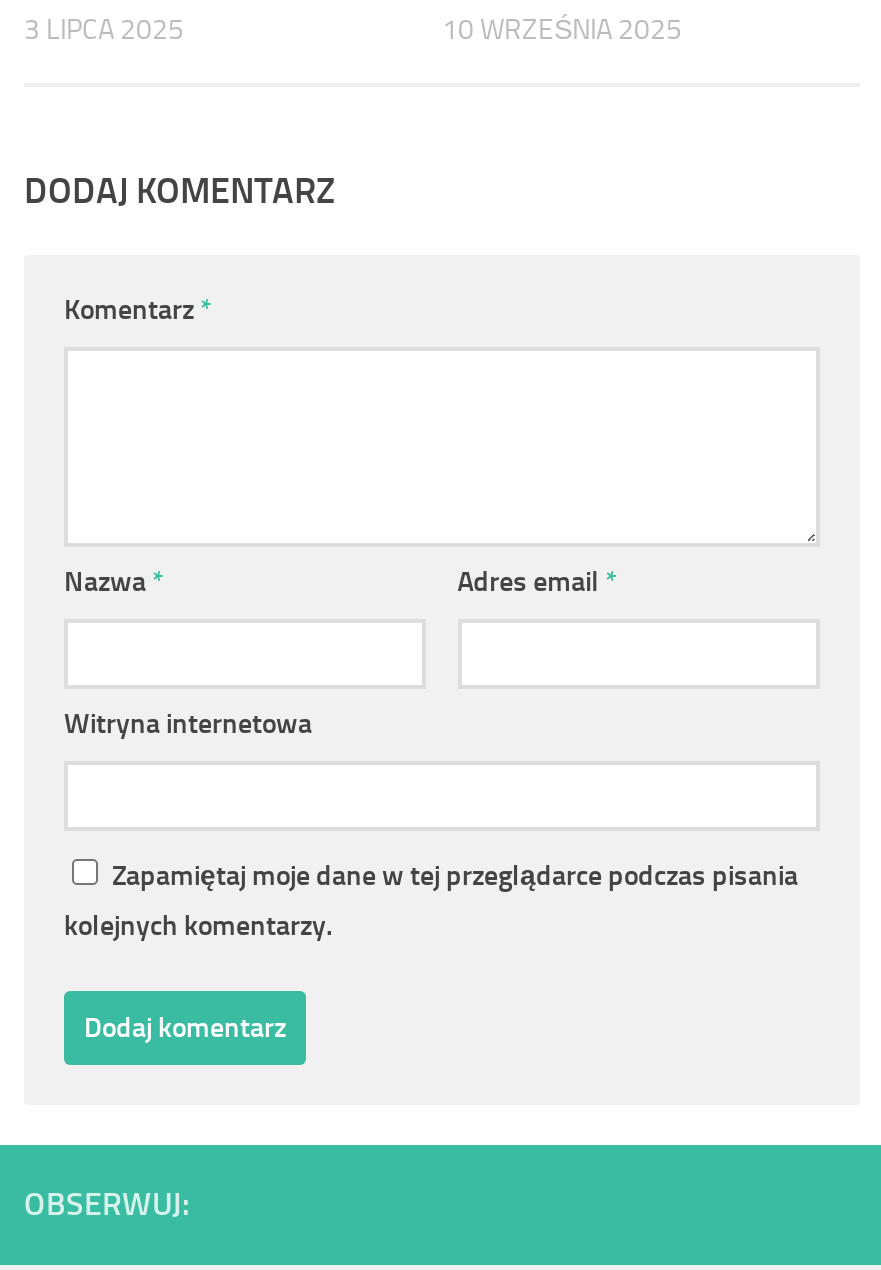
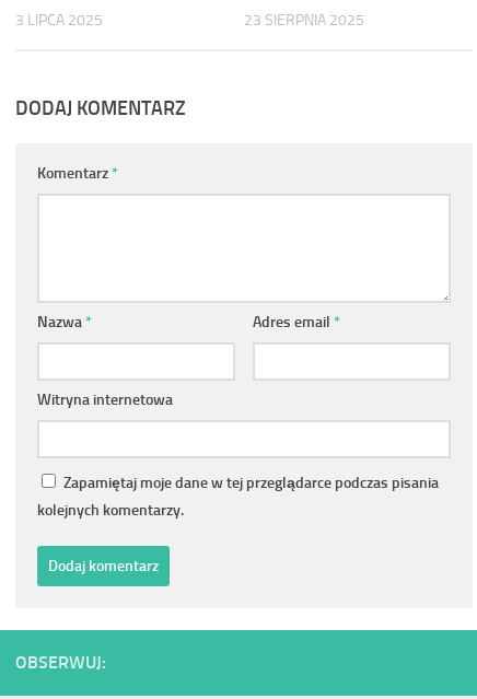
[442,13,682,47] 10 WRZEŚNIA 2025 -> [244,11,364,30] 23 SIERPNIA 2025

